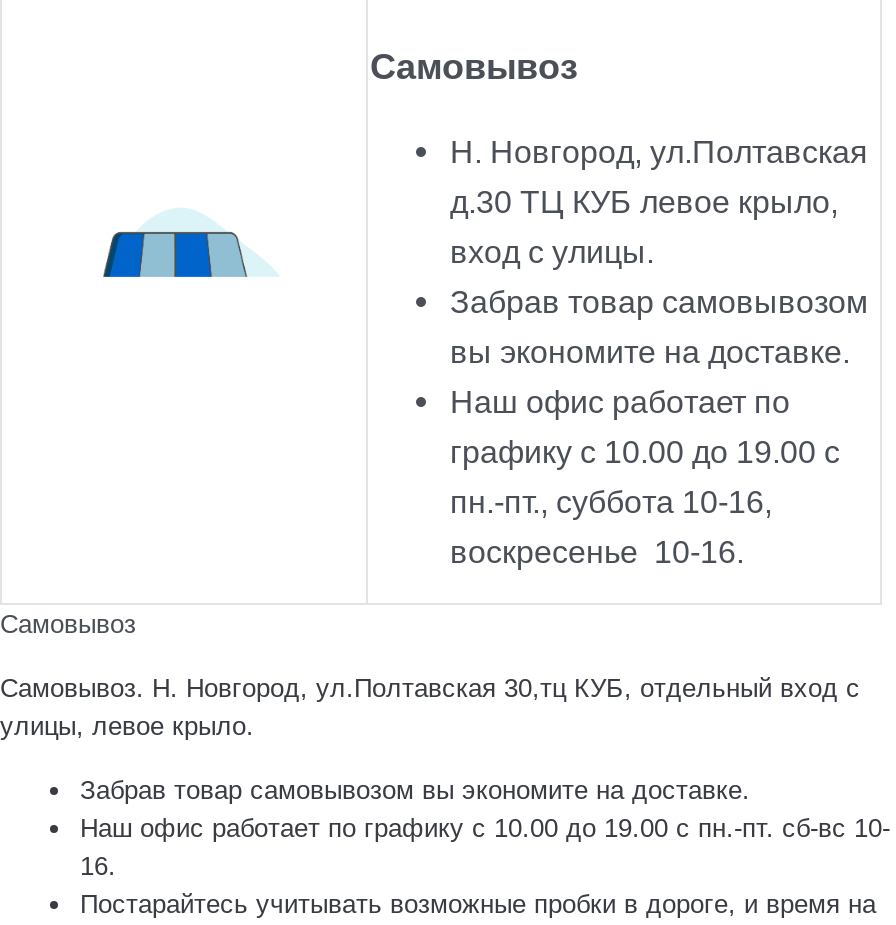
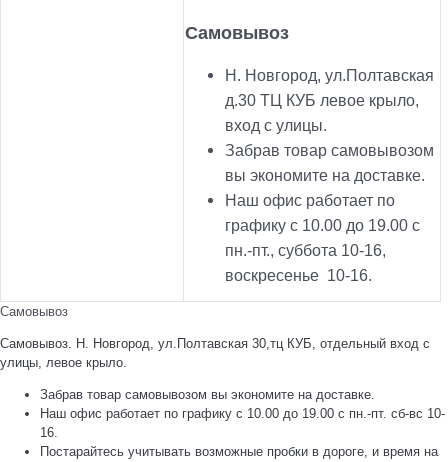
[100,207,278,281] [image] -> none

